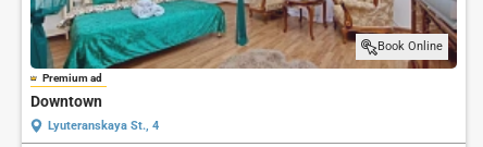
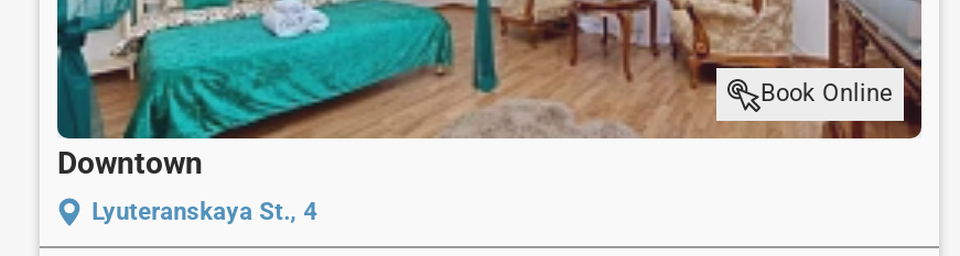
[42,72,102,84] Premium ad -> none

